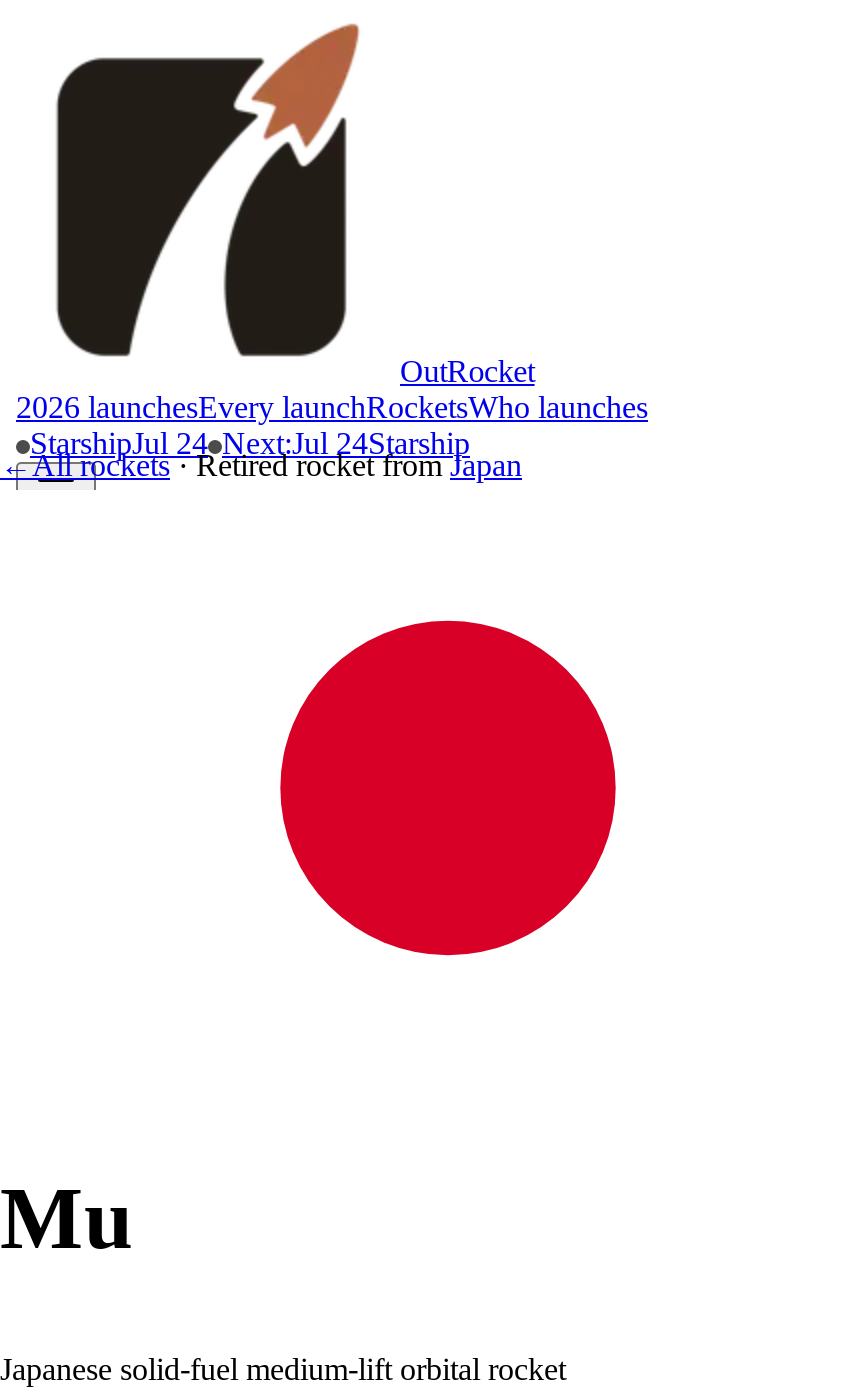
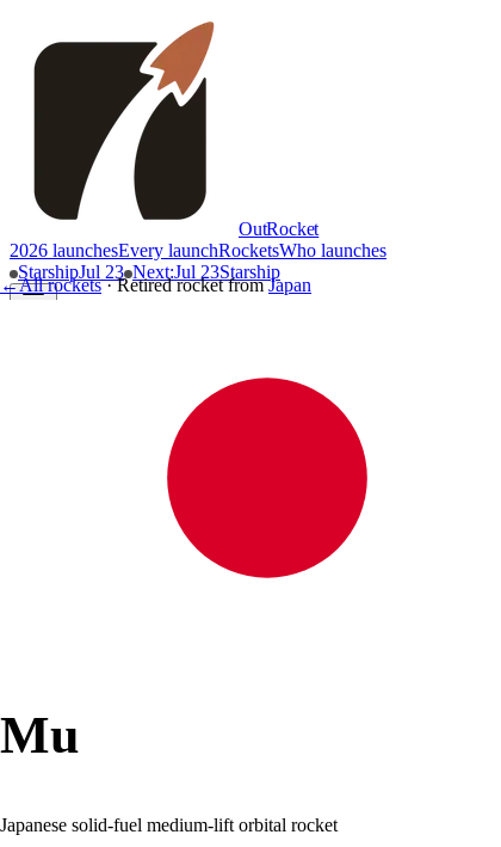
[30,426,470,460] StarshipJul 24 Next:Jul 24Starship -> [18,262,280,282] StarshipJul 23 Next:Jul 23Starship

